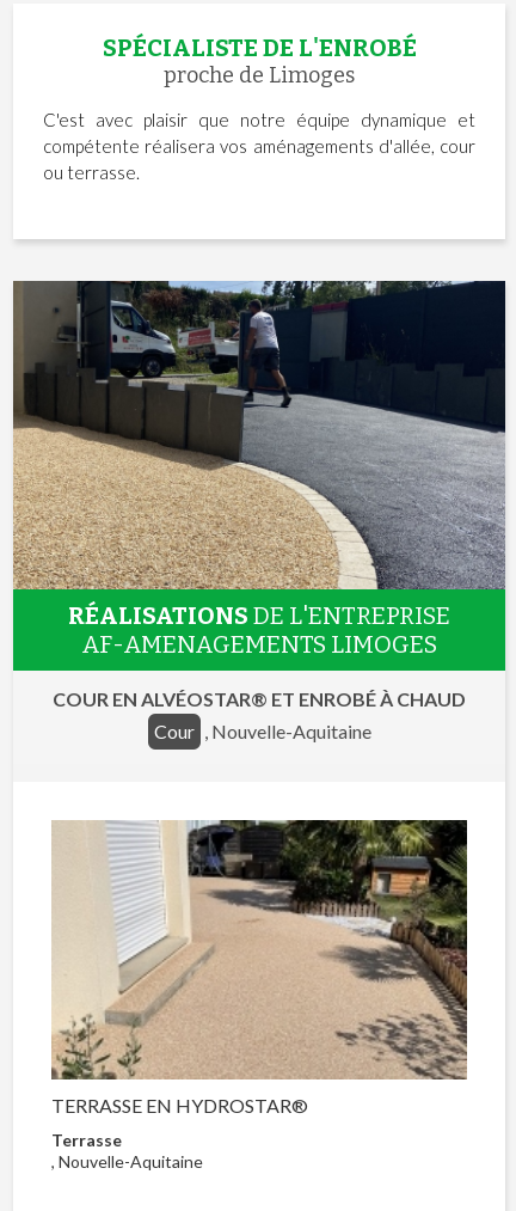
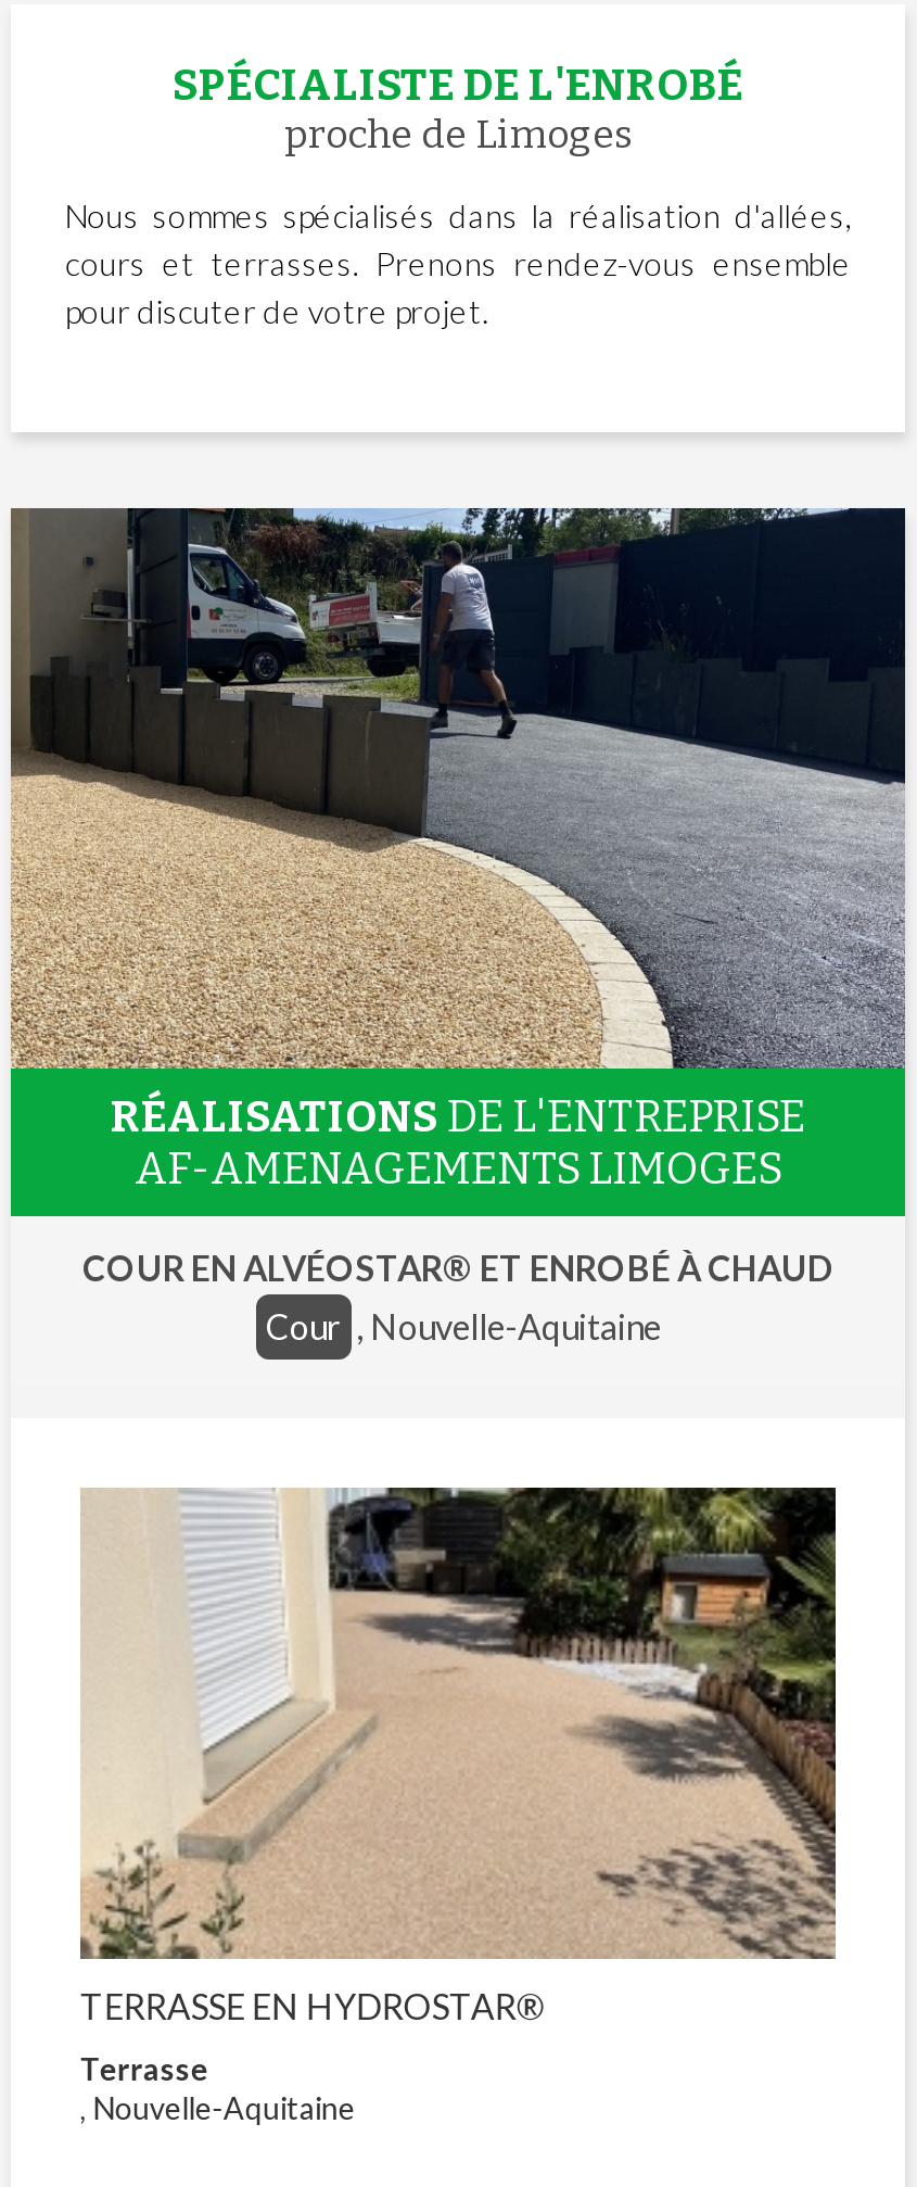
[43,109,476,183] C'est avec plaisir que notre équipe dynamique et | compétente réalisera vos aménagements d'allée, cour | ou terrasse. -> [65,195,851,330] Nous sommes spécialisés dans la réalisation d'allées, | cours et terrasses. Prenons rendez-vous ensemble | pour discuter de votre projet.

